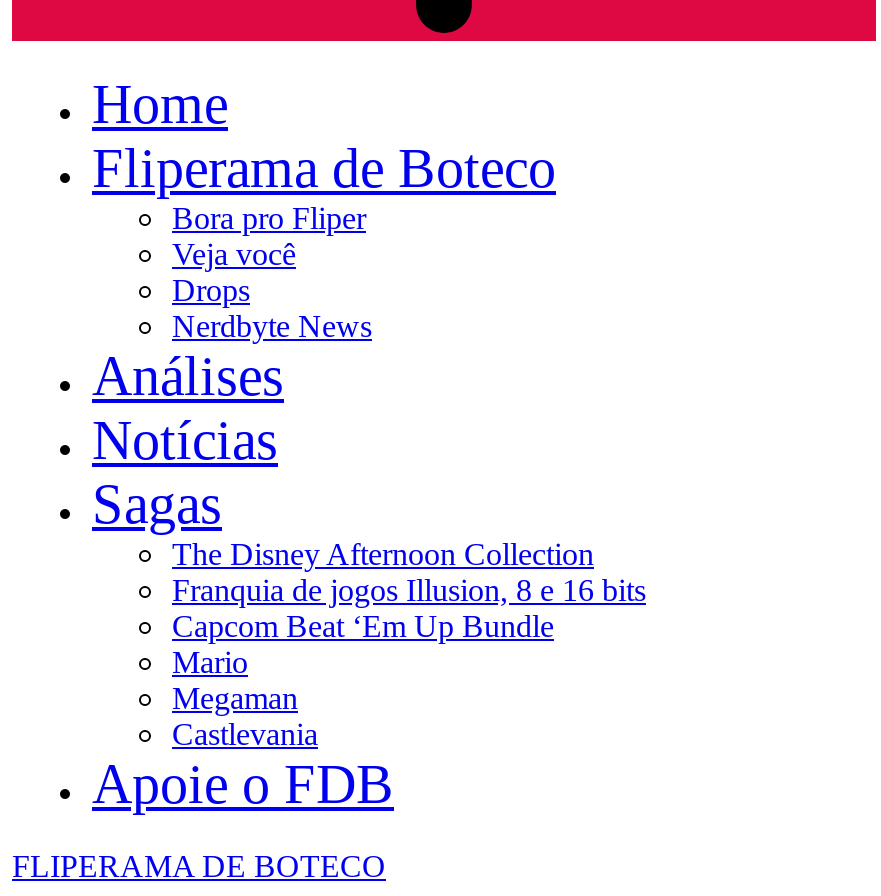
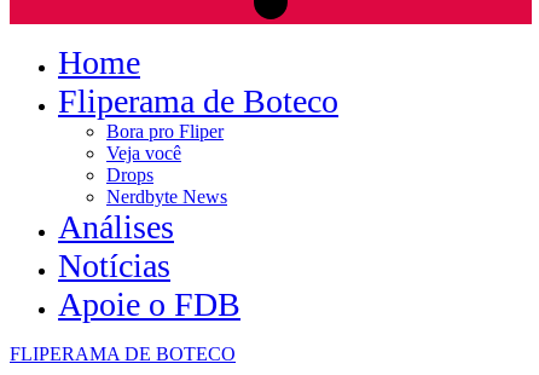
[92,473,646,751] Sagas | The Disney Afternoon Collection | Franquia de jogos Illusion, 8 e 16 bits | Capcom Beat ‘Em Up Bundle | Mario | Megaman | Castlevania -> none

